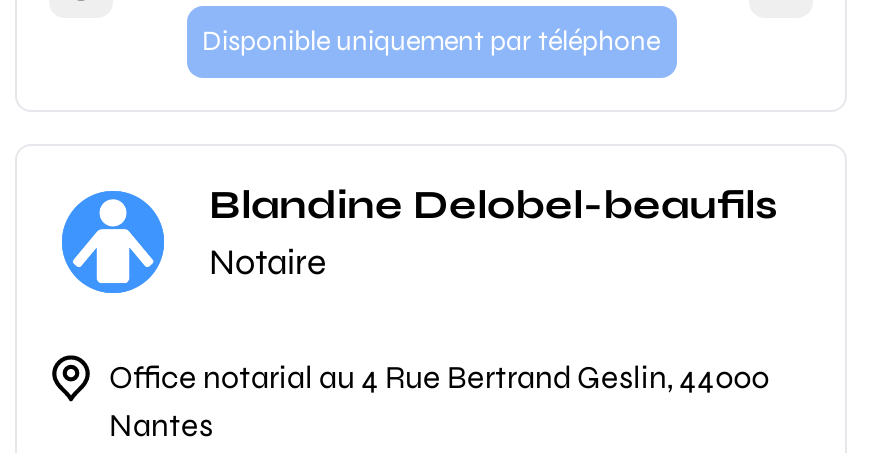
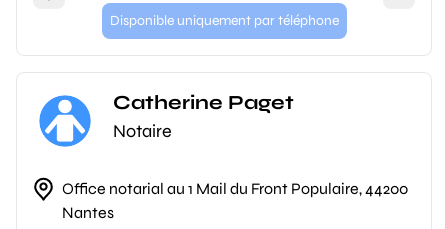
[209,180,777,230] Blandine Delobel-beaufils -> [113,90,294,115] Catherine Paget
[109,358,769,396] Office notarial au 4 Rue Bertrand Geslin, 44000 -> [62,179,408,198] Office notarial au 1 Mail du Front Populaire, 44200

